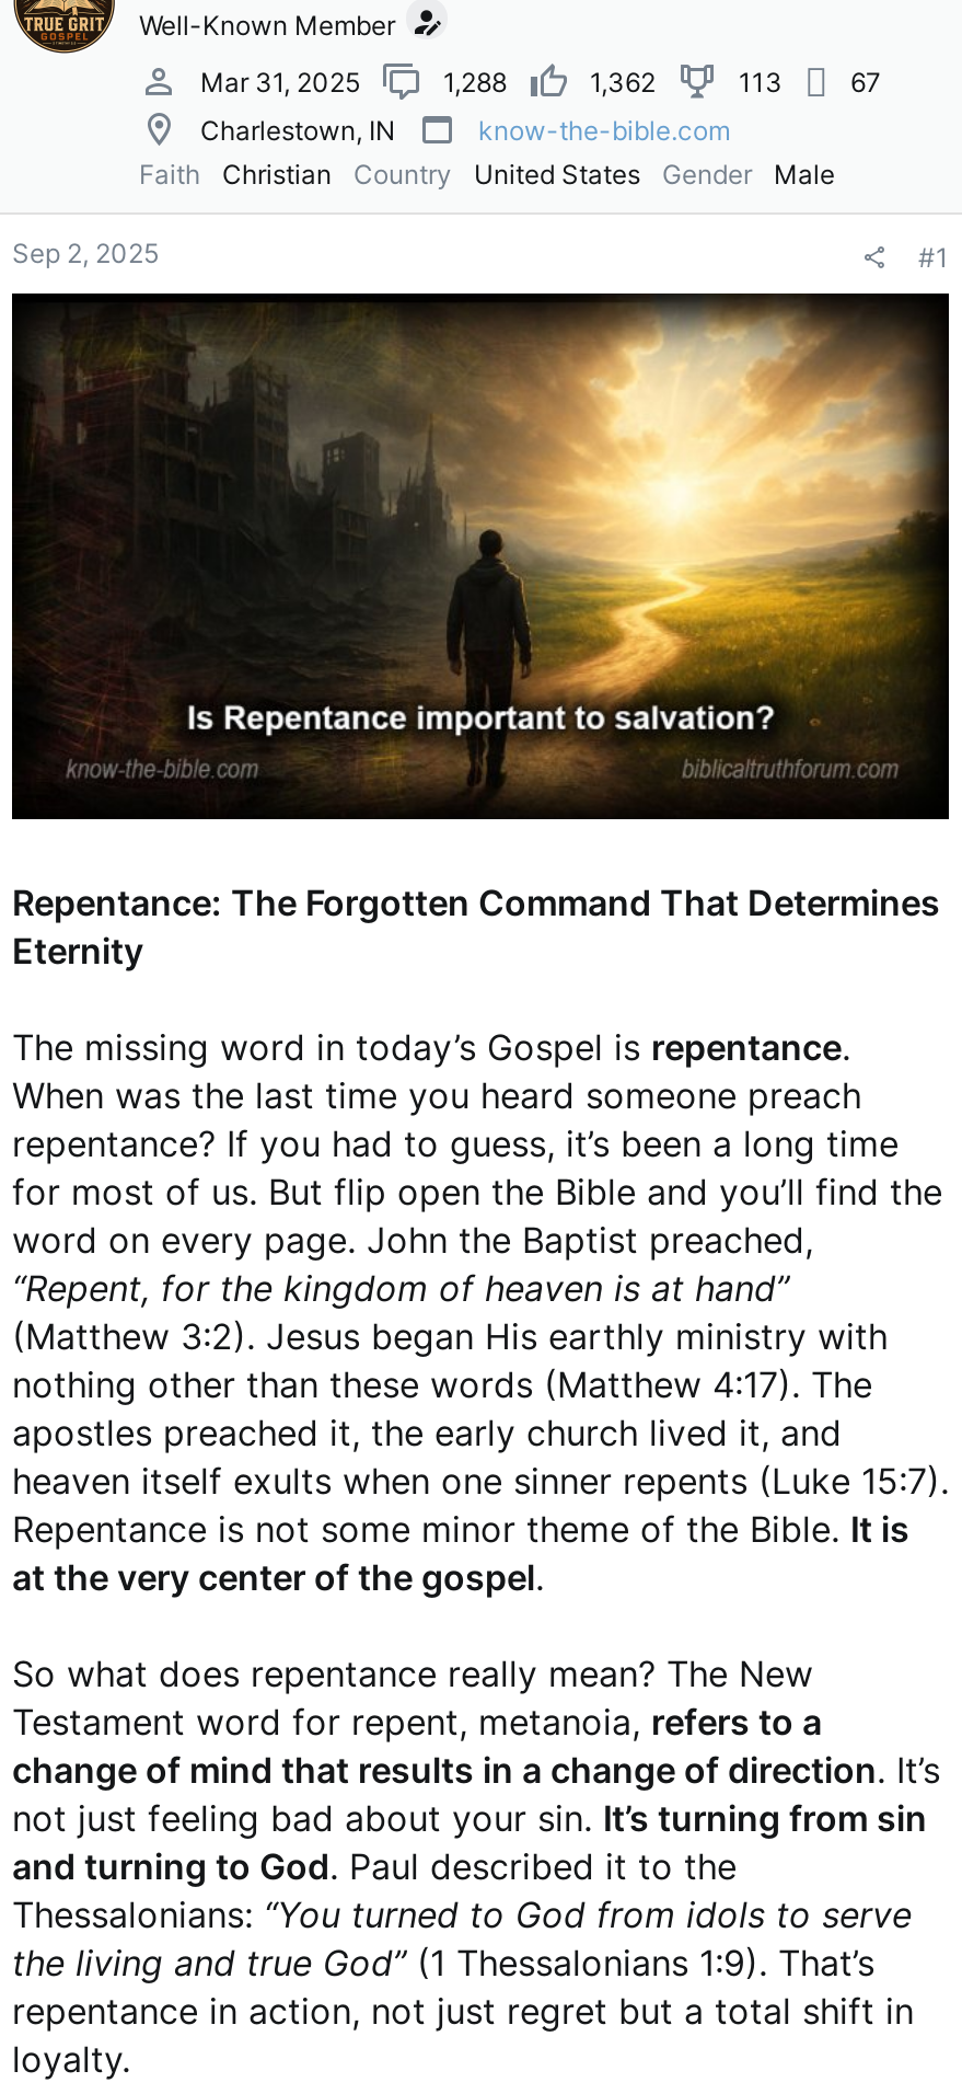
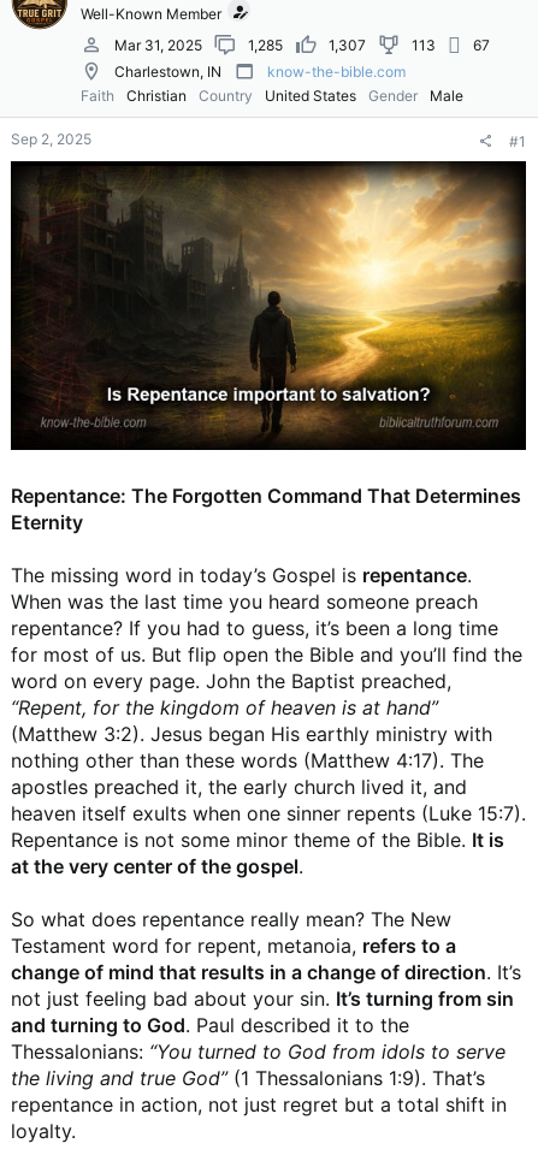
[443,66,507,99] 1,288 -> [248,36,283,54] 1,285
[590,66,656,99] 1,362 -> [329,36,366,54] 1,307

